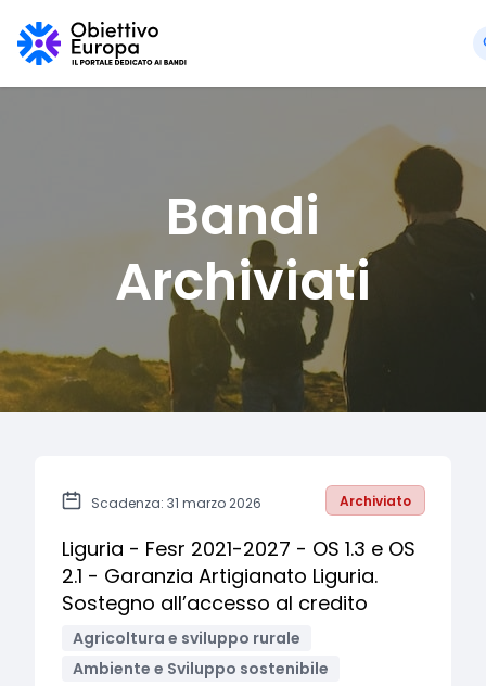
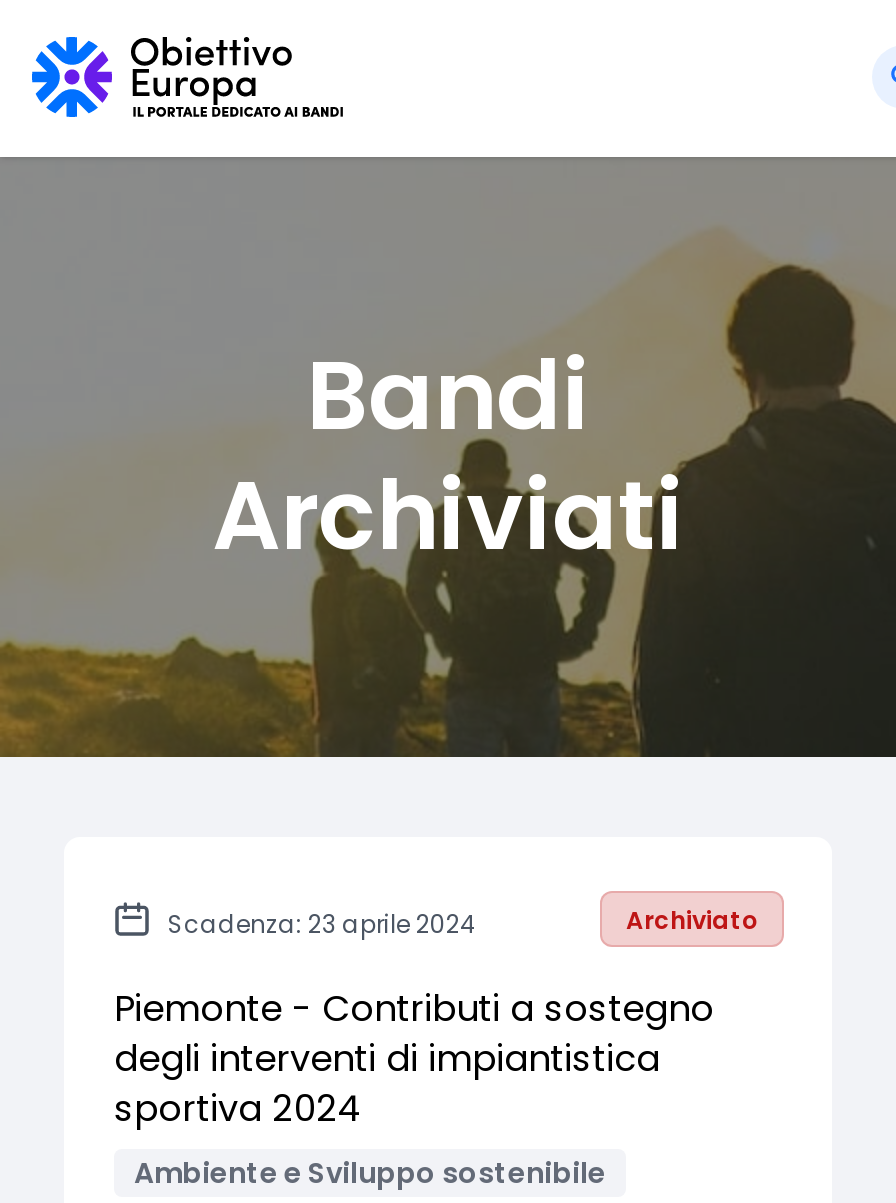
[91,494,261,512] Scadenza: 31 marzo 2026 -> [168,907,476,941] Scadenza: 23 aprile 2024
[62,535,415,649] Liguria - Fesr 2021-2027 - OS 1.3 e OS | 2.1 - Garanzia Artigianato Liguria. | Sostegno all’accesso al credito | Agricoltura e sviluppo rurale -> [114,983,714,1133] Piemonte - Contributi a sostegno | degli interventi di impiantistica | sportiva 2024

